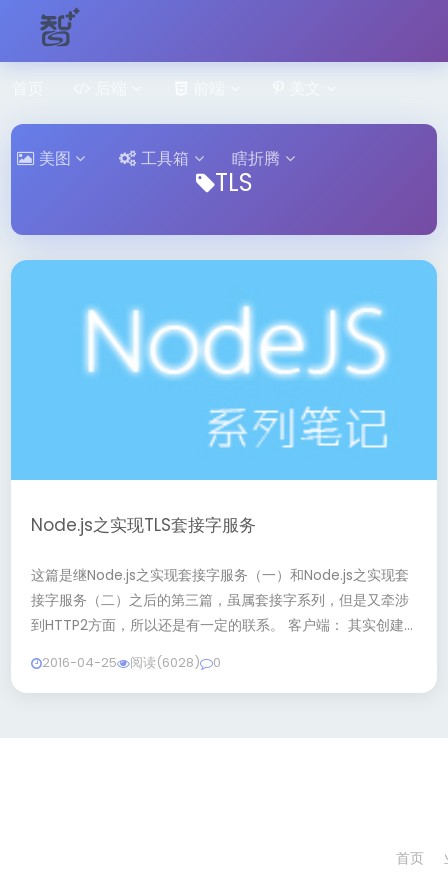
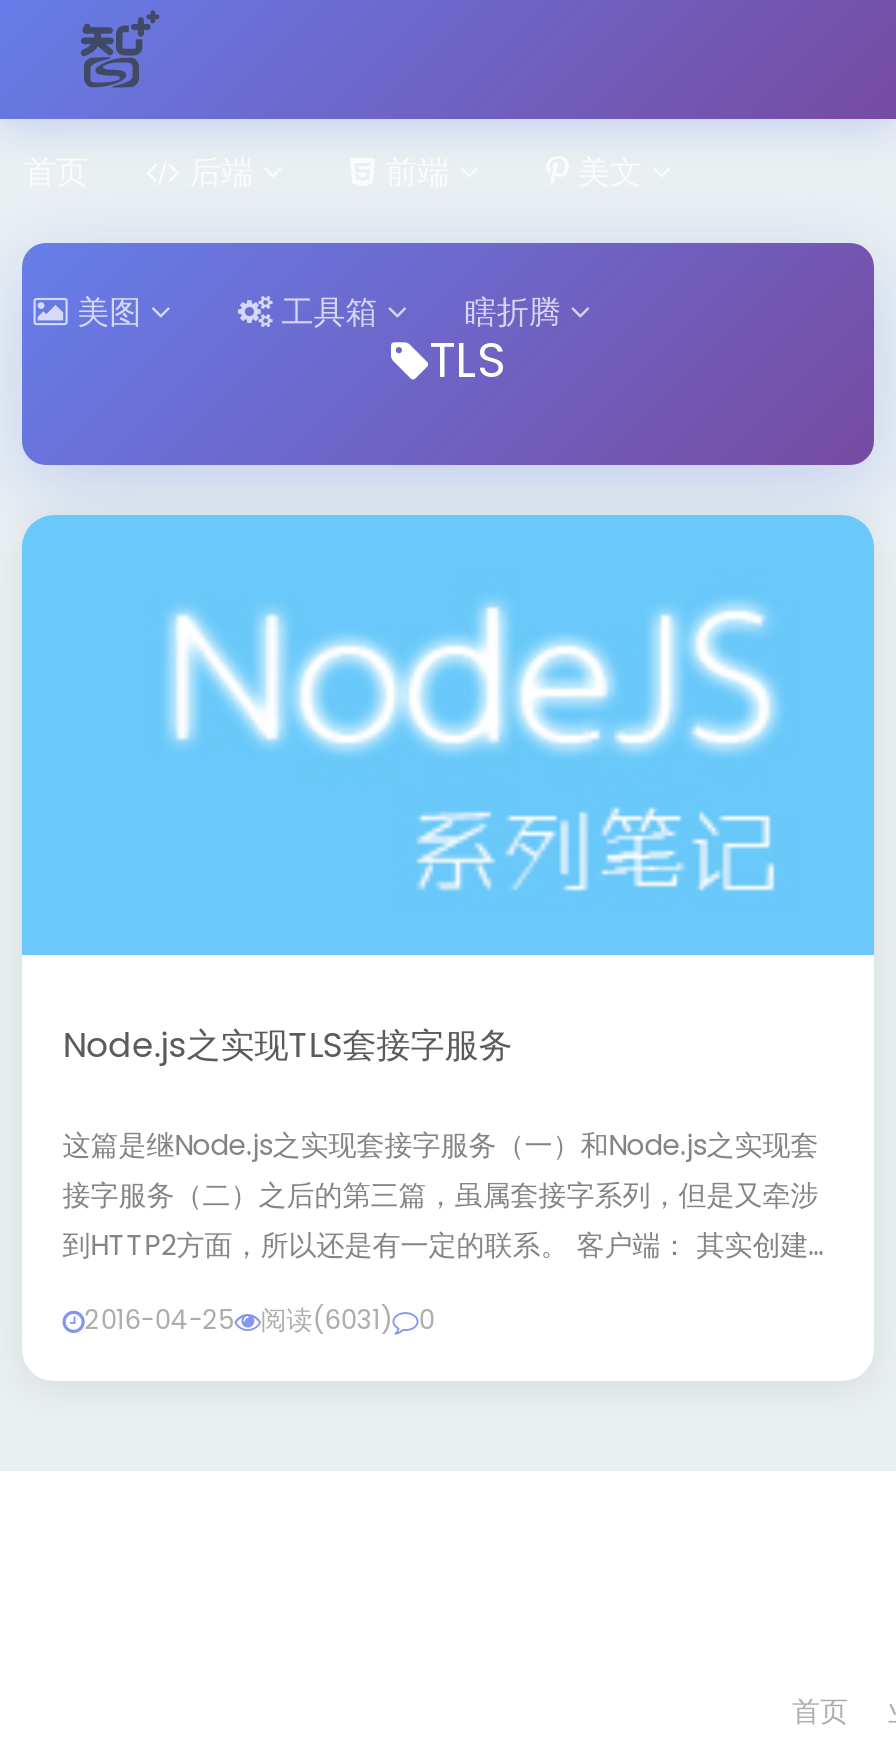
[42,653,221,672] 2016-04-25 阅读(6028) 0 -> [84,1301,434,1339] 2016-04-25 阅读(6031) 0

